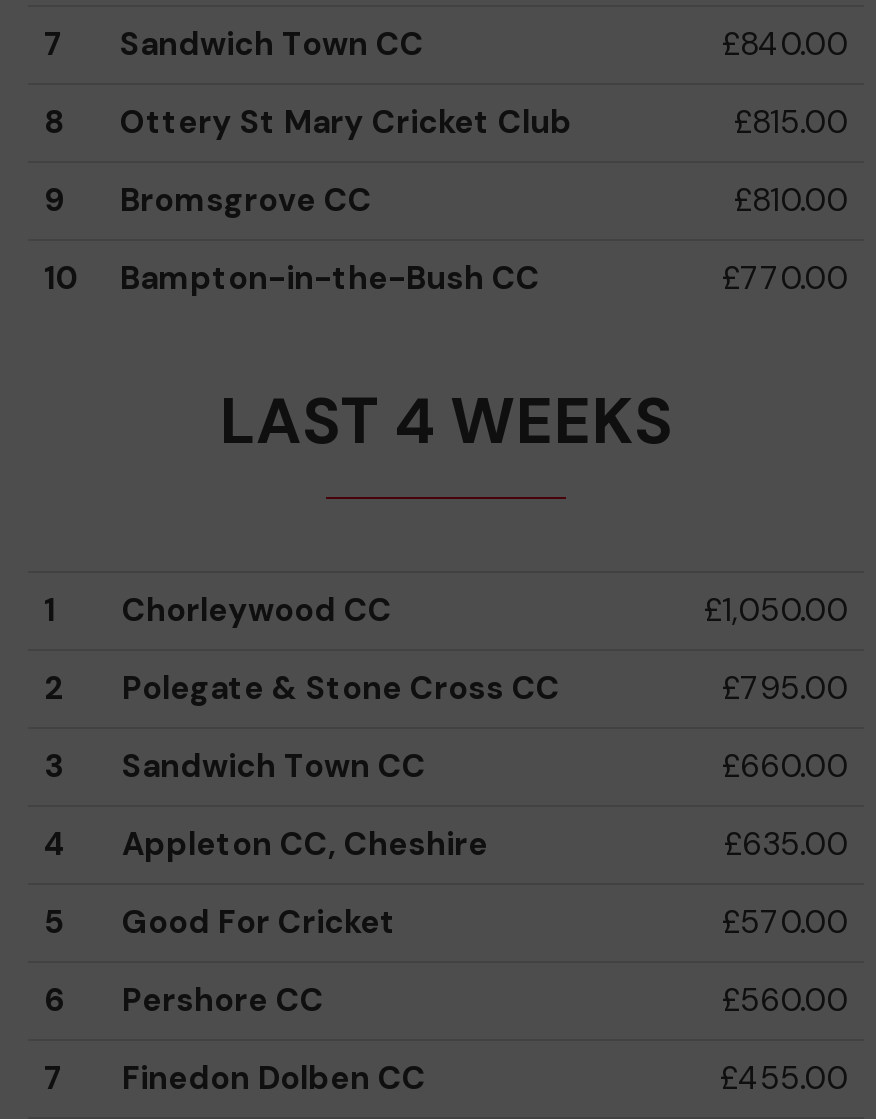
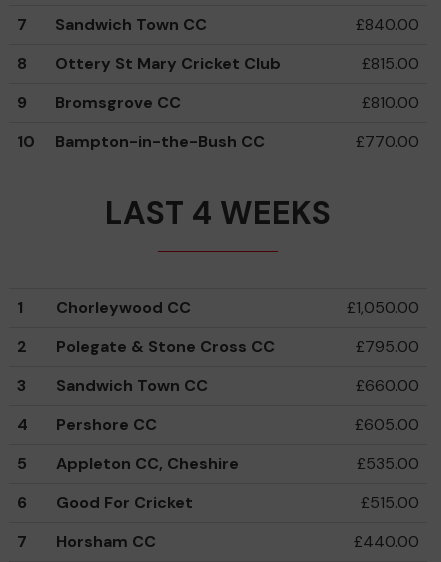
moved [44,824,488,944] -> [17,453,239,474]: 5 | Appleton CC, Cheshire
[722,824,848,944] £635.00 | £570.00 -> none
moved [44,902,396,1022] -> [17,492,193,513]: 6 | Good For Cricket
moved [122,980,324,1022] -> [56,414,157,435]: Pershore CC
[722,980,848,1022] £560.00 -> [355,414,419,513] £605.00 | £535.00 | £515.00
[122,1058,848,1100] Finedon Dolben CC | £455.00 -> [56,531,419,552] Horsham CC | £440.00

